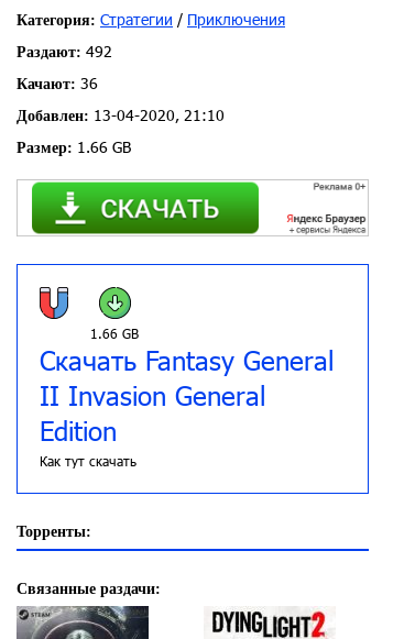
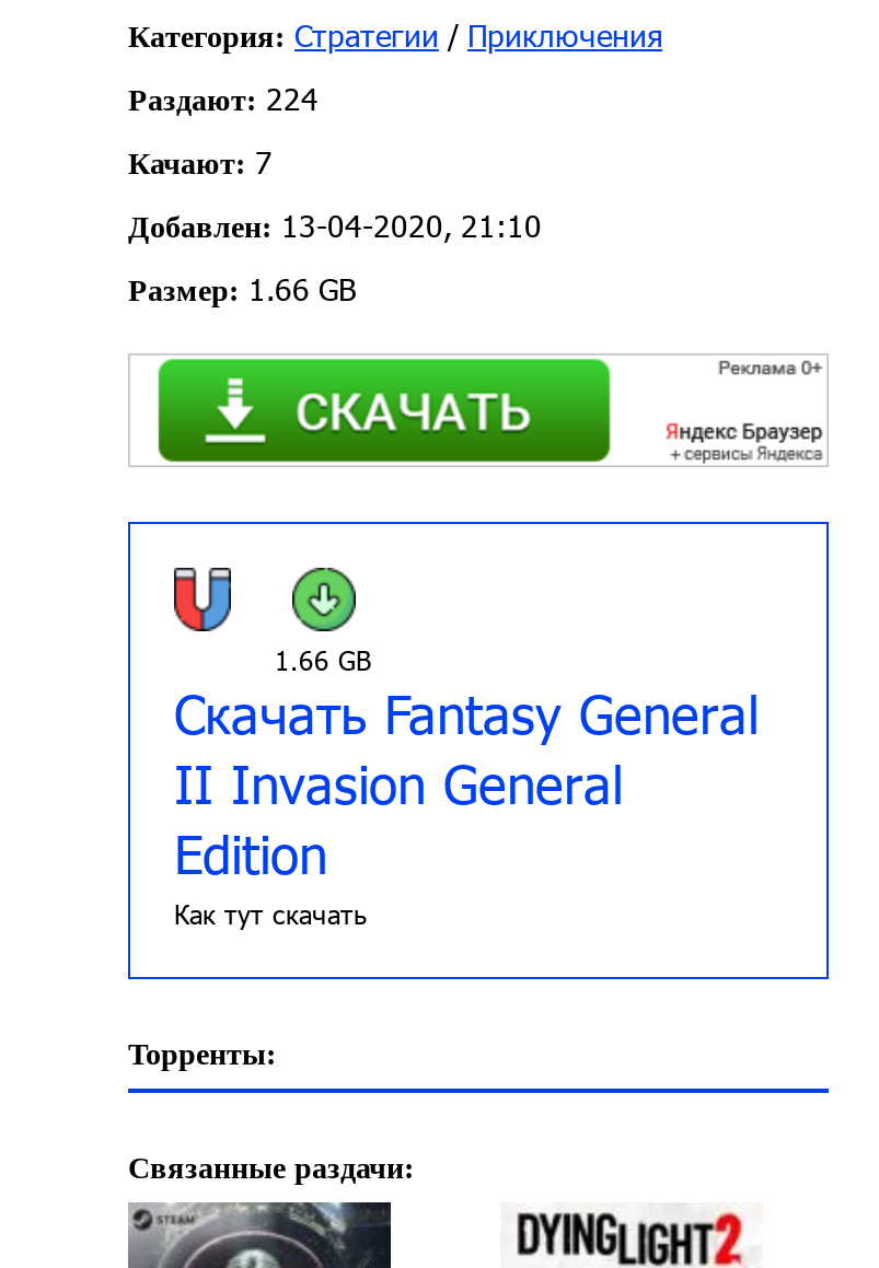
[17,41,112,62] Раздают: 492 -> [128,78,319,120] Раздают: 224
[17,73,98,94] Качают: 36 -> [128,142,273,183] Качают: 7

